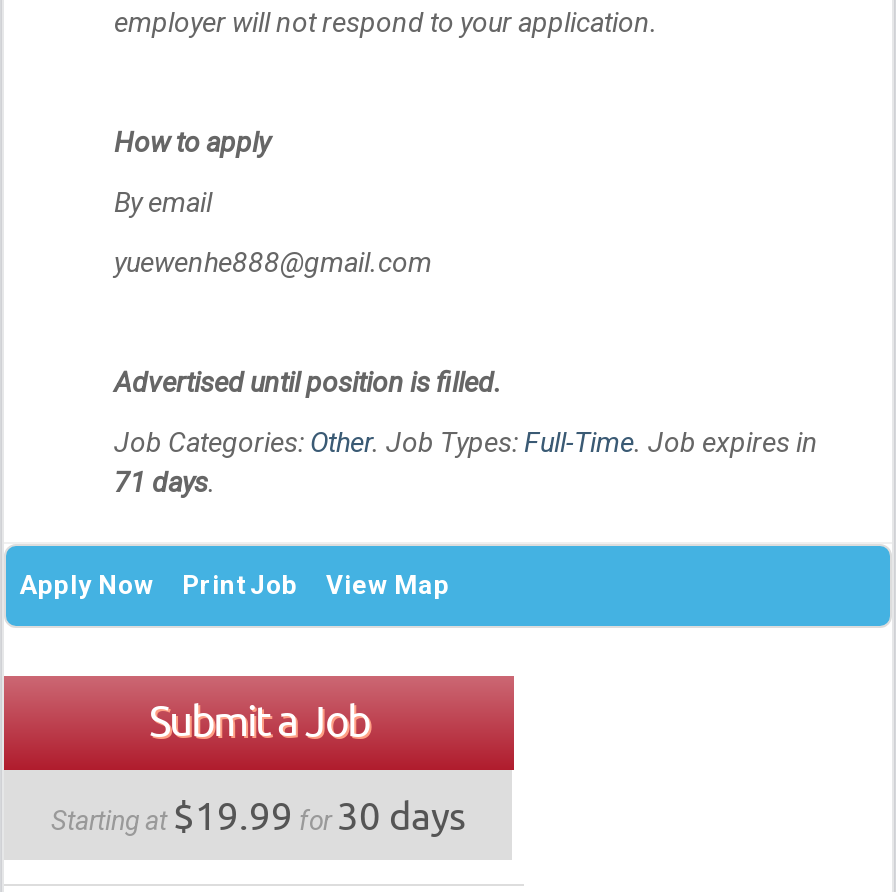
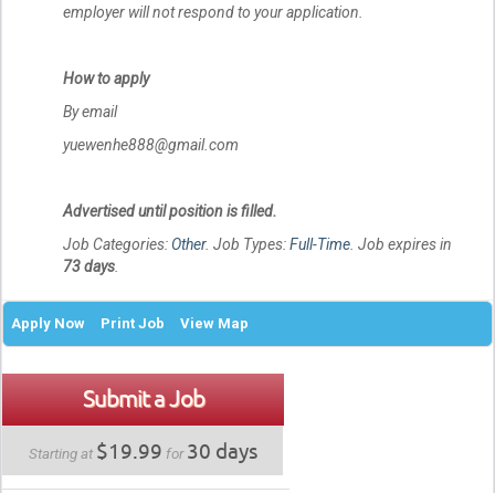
[114,466,216,498] 71 days. -> [63,257,119,275] 73 days.

